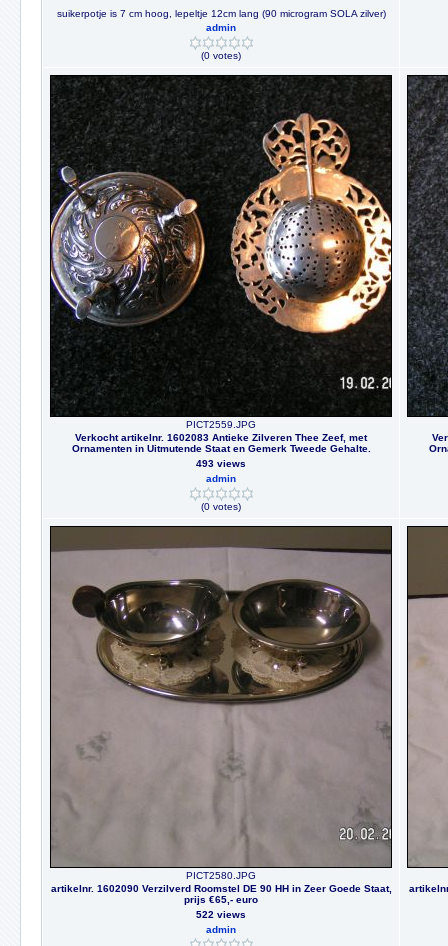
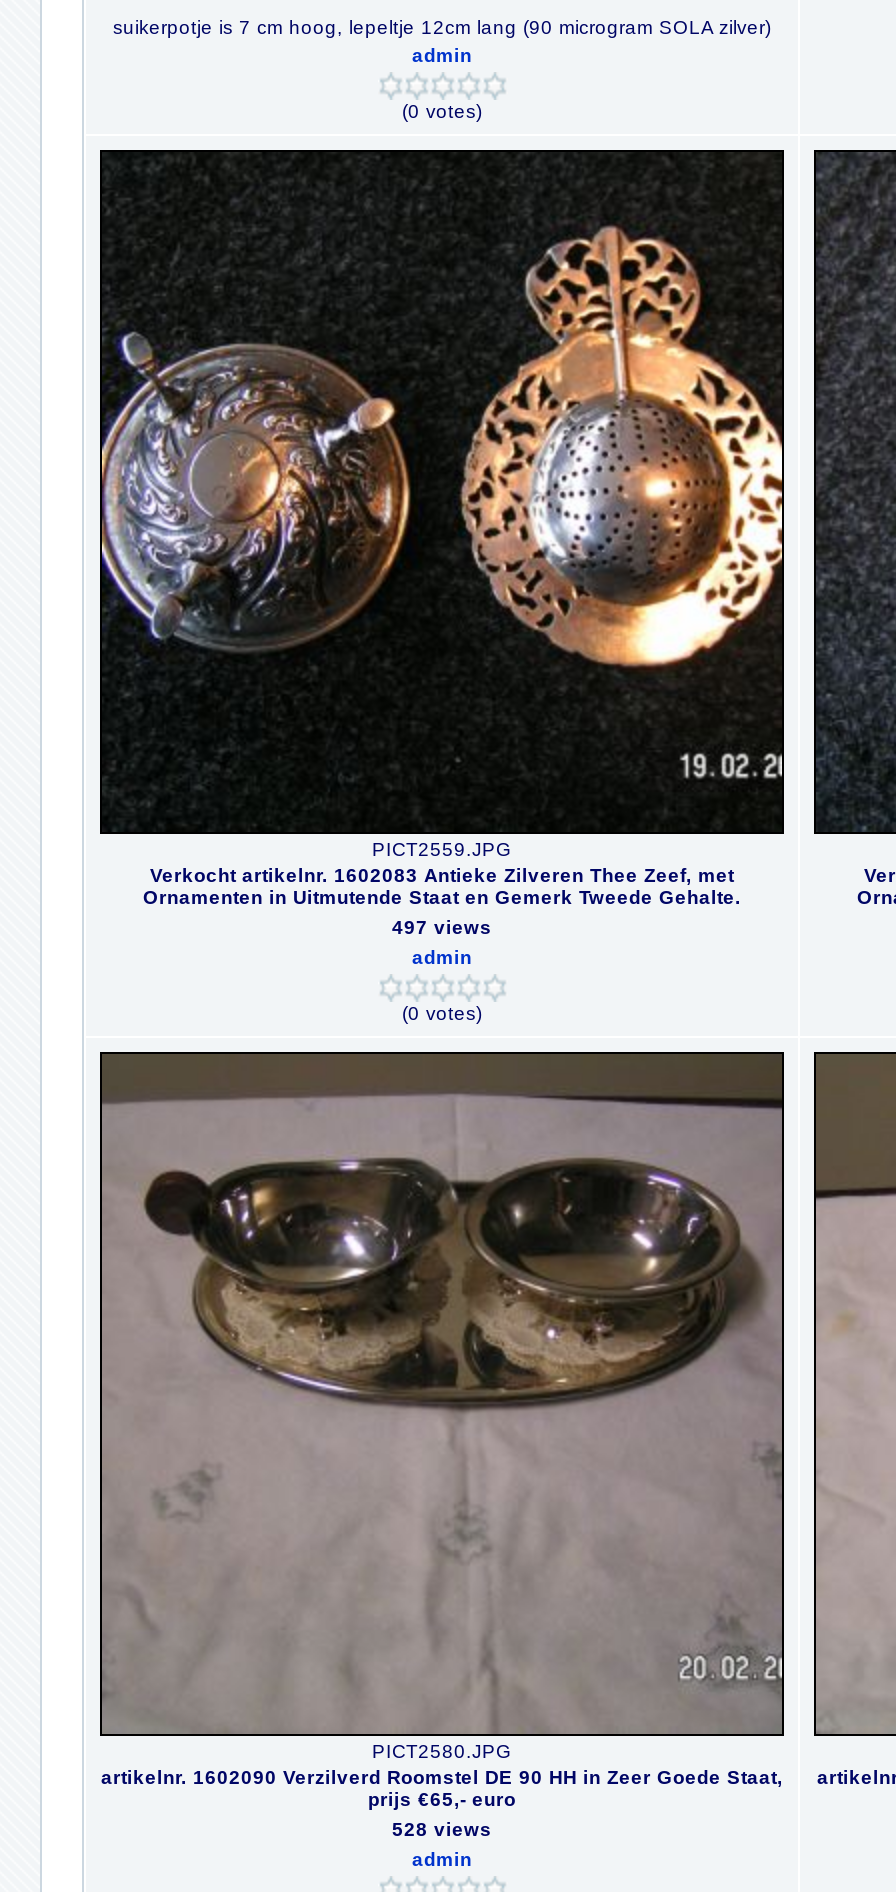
[196,458,246,469] 493 views -> [392,916,492,938] 497 views
[196,909,246,920] 522 views -> [392,1818,492,1840] 528 views

